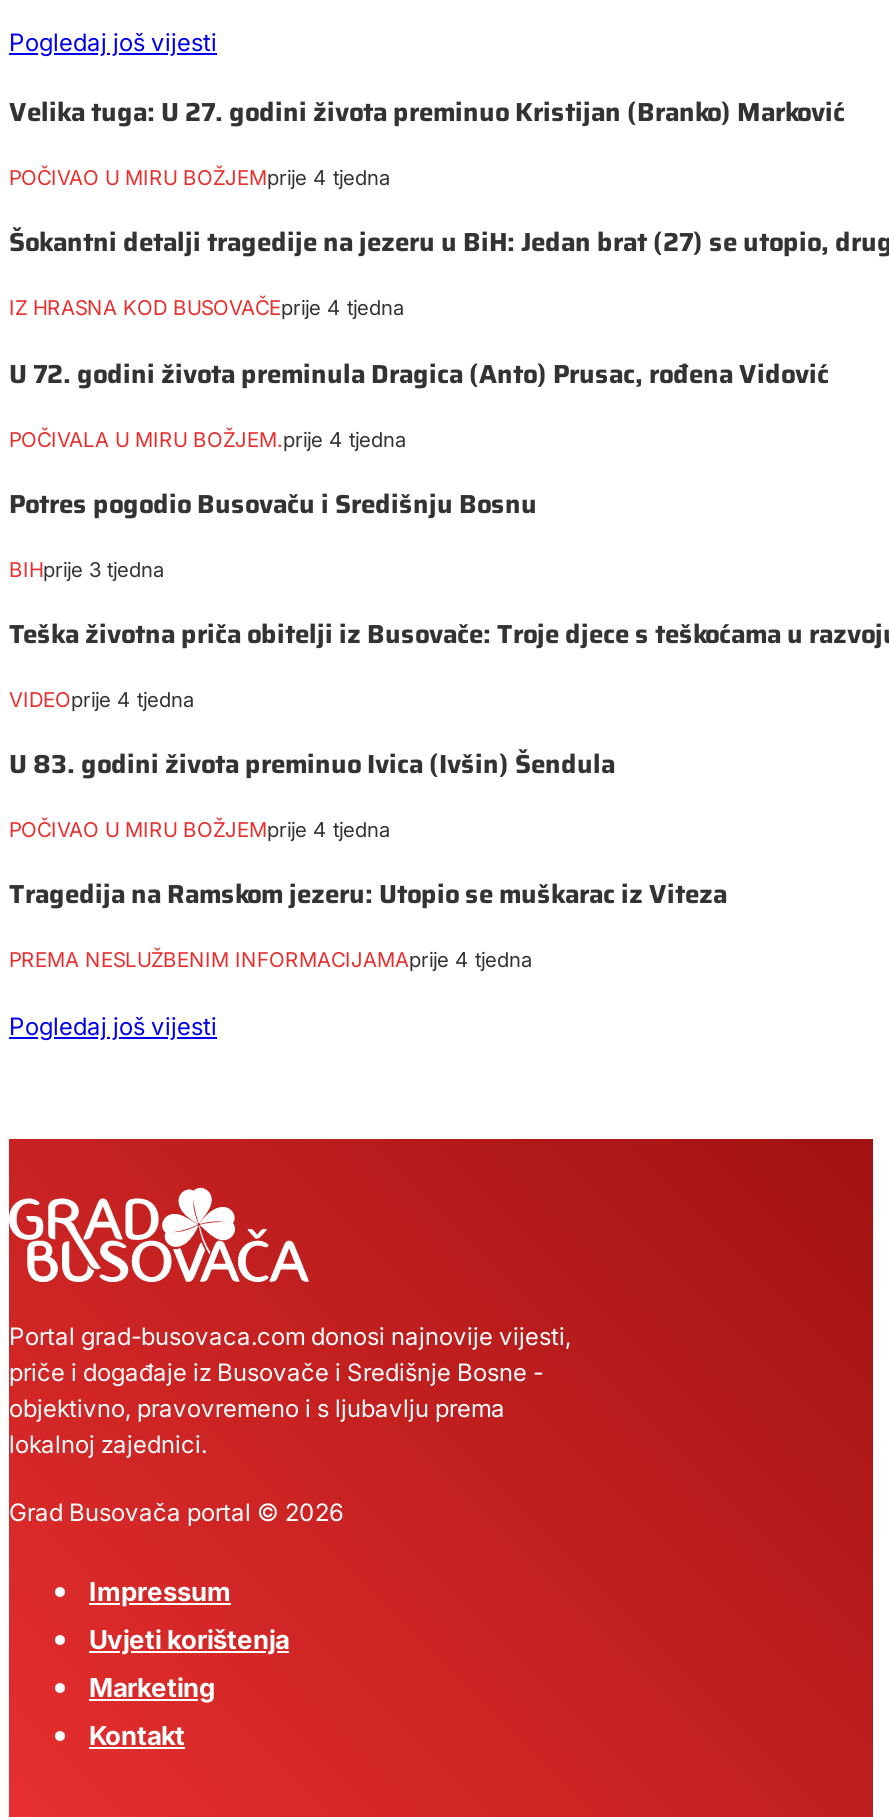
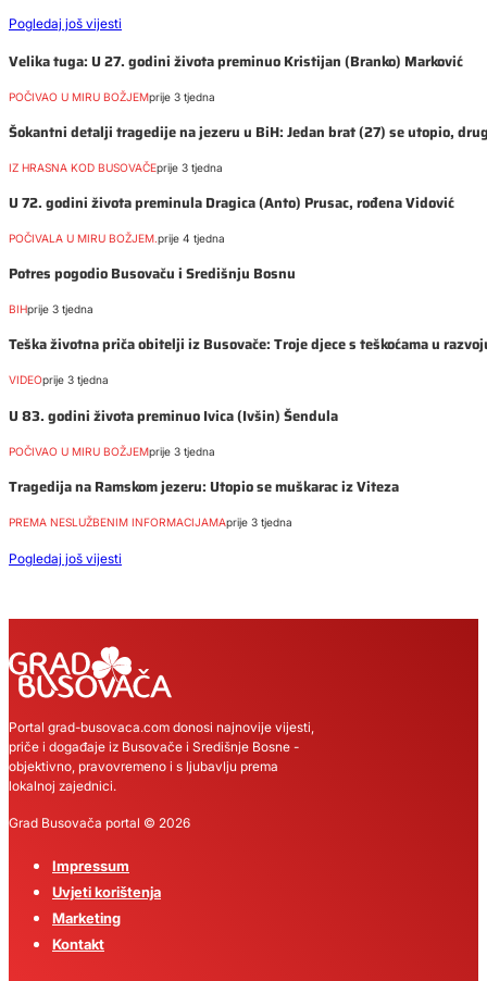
[9,165,391,189] POČIVAO U MIRU BOŽJEMprije 4 tjedna -> [9,90,215,104] POČIVAO U MIRU BOŽJEMprije 3 tjedna
[9,296,405,320] IZ HRASNA KOD BUSOVAČEprije 4 tjedna -> [9,161,223,174] IZ HRASNA KOD BUSOVAČEprije 3 tjedna
[9,686,195,710] VIDEOprije 4 tjedna -> [9,374,109,387] VIDEOprije 3 tjedna
[9,816,391,840] POČIVAO U MIRU BOŽJEMprije 4 tjedna -> [9,444,215,457] POČIVAO U MIRU BOŽJEMprije 3 tjedna
[9,946,533,970] PREMA NESLUŽBENIM INFORMACIJAMAprije 4 tjedna -> [9,515,292,528] PREMA NESLUŽBENIM INFORMACIJAMAprije 3 tjedna

